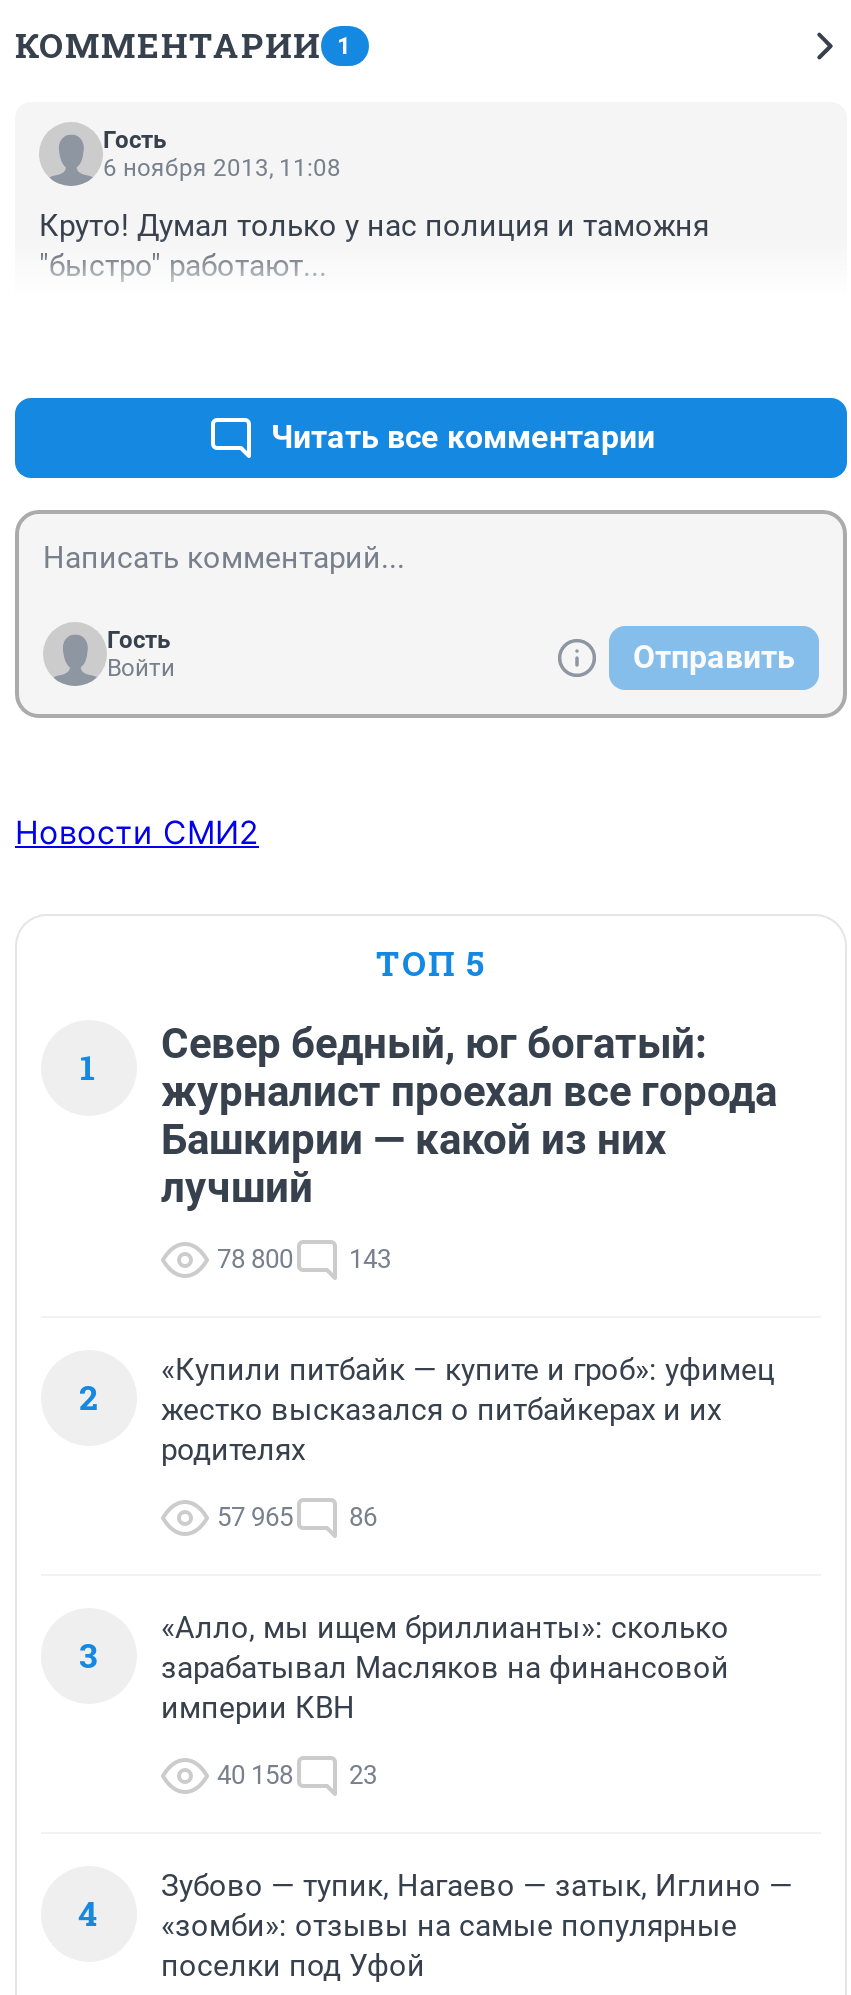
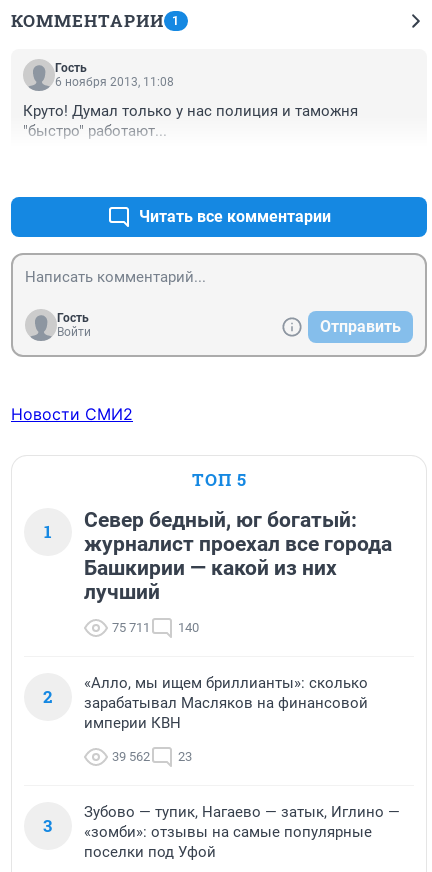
[217,1243,293,1273] 78 800 -> [112,620,150,635] 75 711
[349,1243,391,1273] 143 -> [178,620,199,635] 140
[79,1351,775,1677] «Купили питбайк — купите и гроб»: уфимец | жестко высказался о питбайкерах и их | родителях | 57 965 | 86 | 3 -> none
[217,1759,377,1789] 40 158 23 -> [112,749,192,764] 39 562 23
[78,1889,737,1943] 4 «зомби»: отзывы на самые популярные -> [43,814,372,841] 3 «зомби»: отзывы на самые популярные

